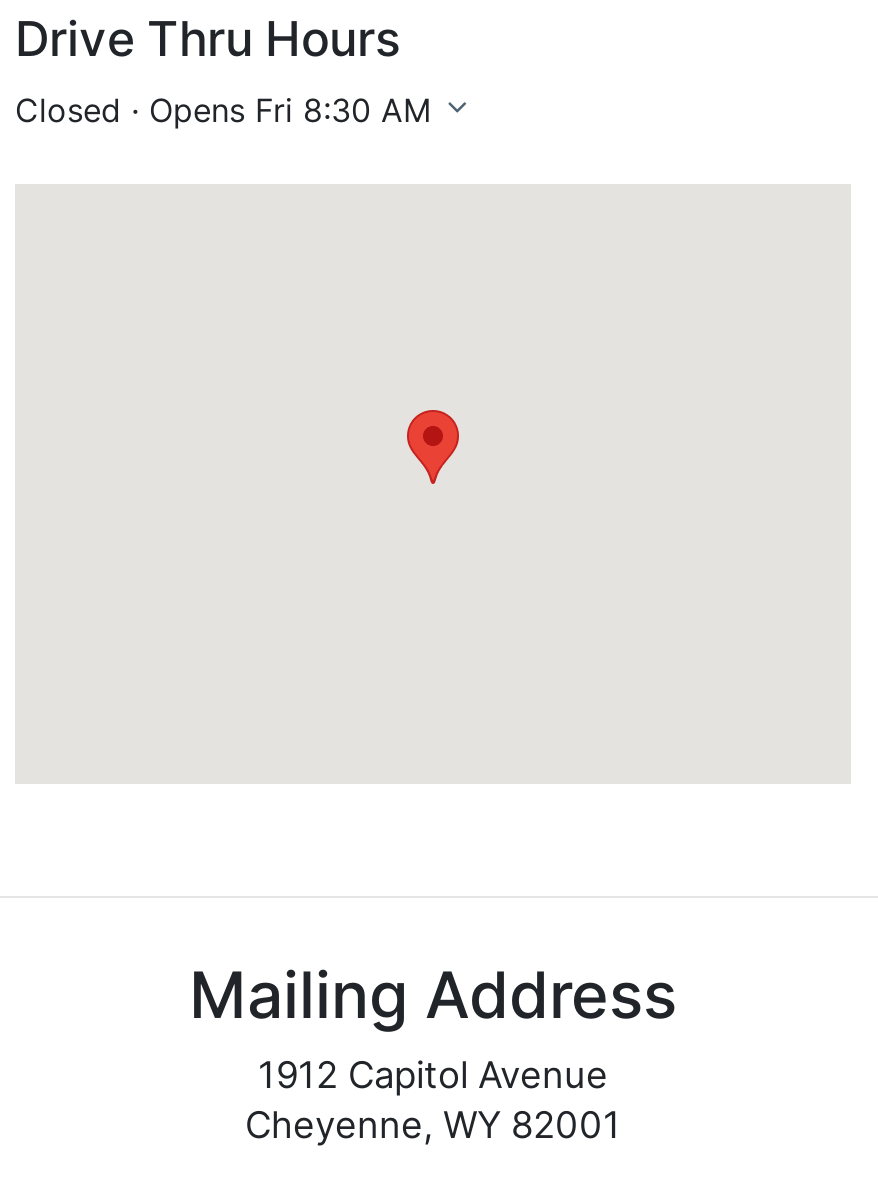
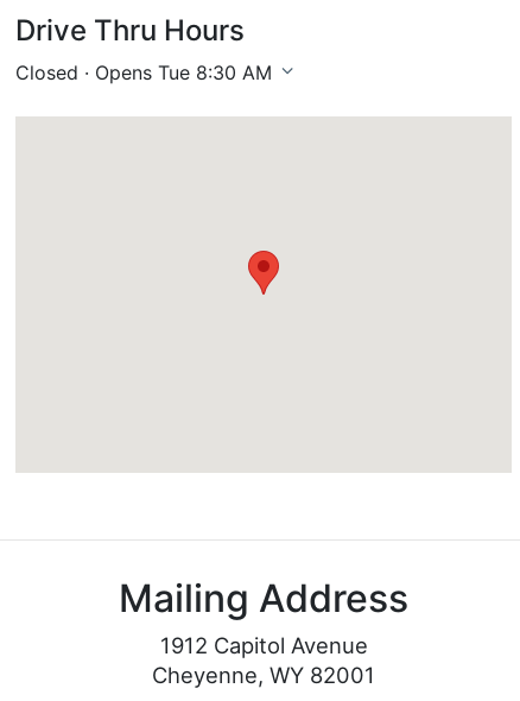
[15,90,431,130] Closed · Opens Fri 8:30 AM -> [15,61,272,84] Closed · Opens Tue 8:30 AM

